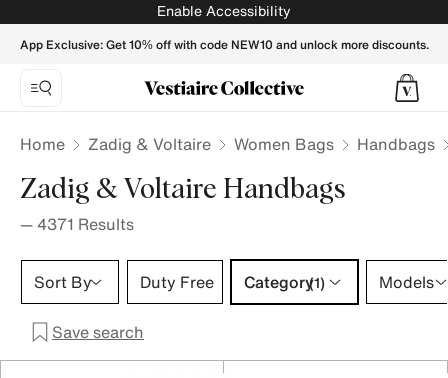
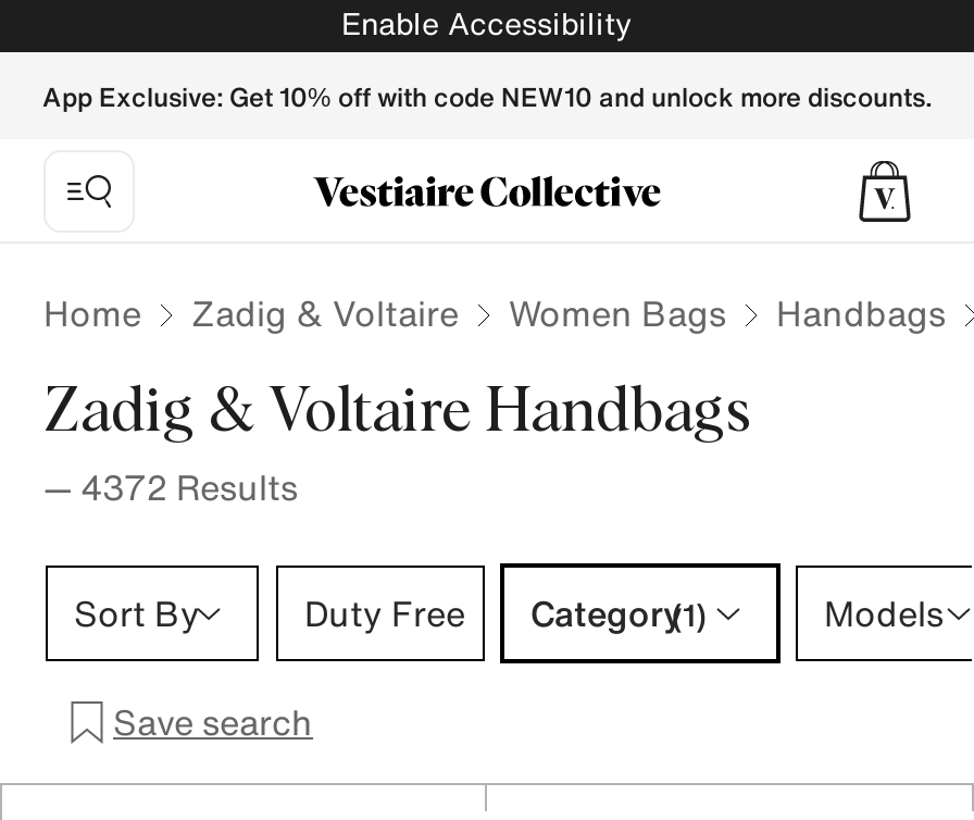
[20,212,134,236] — 4371 Results -> [43,461,298,513] — 4372 Results

